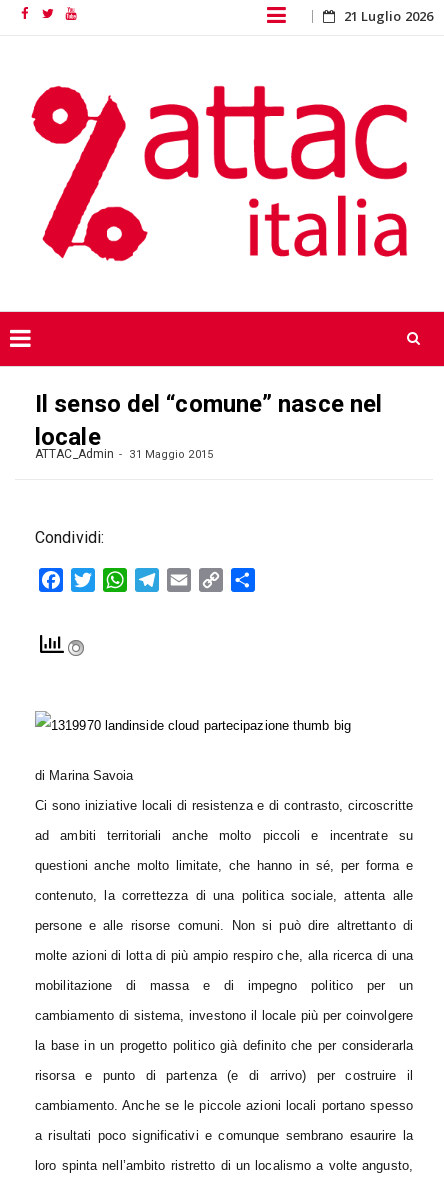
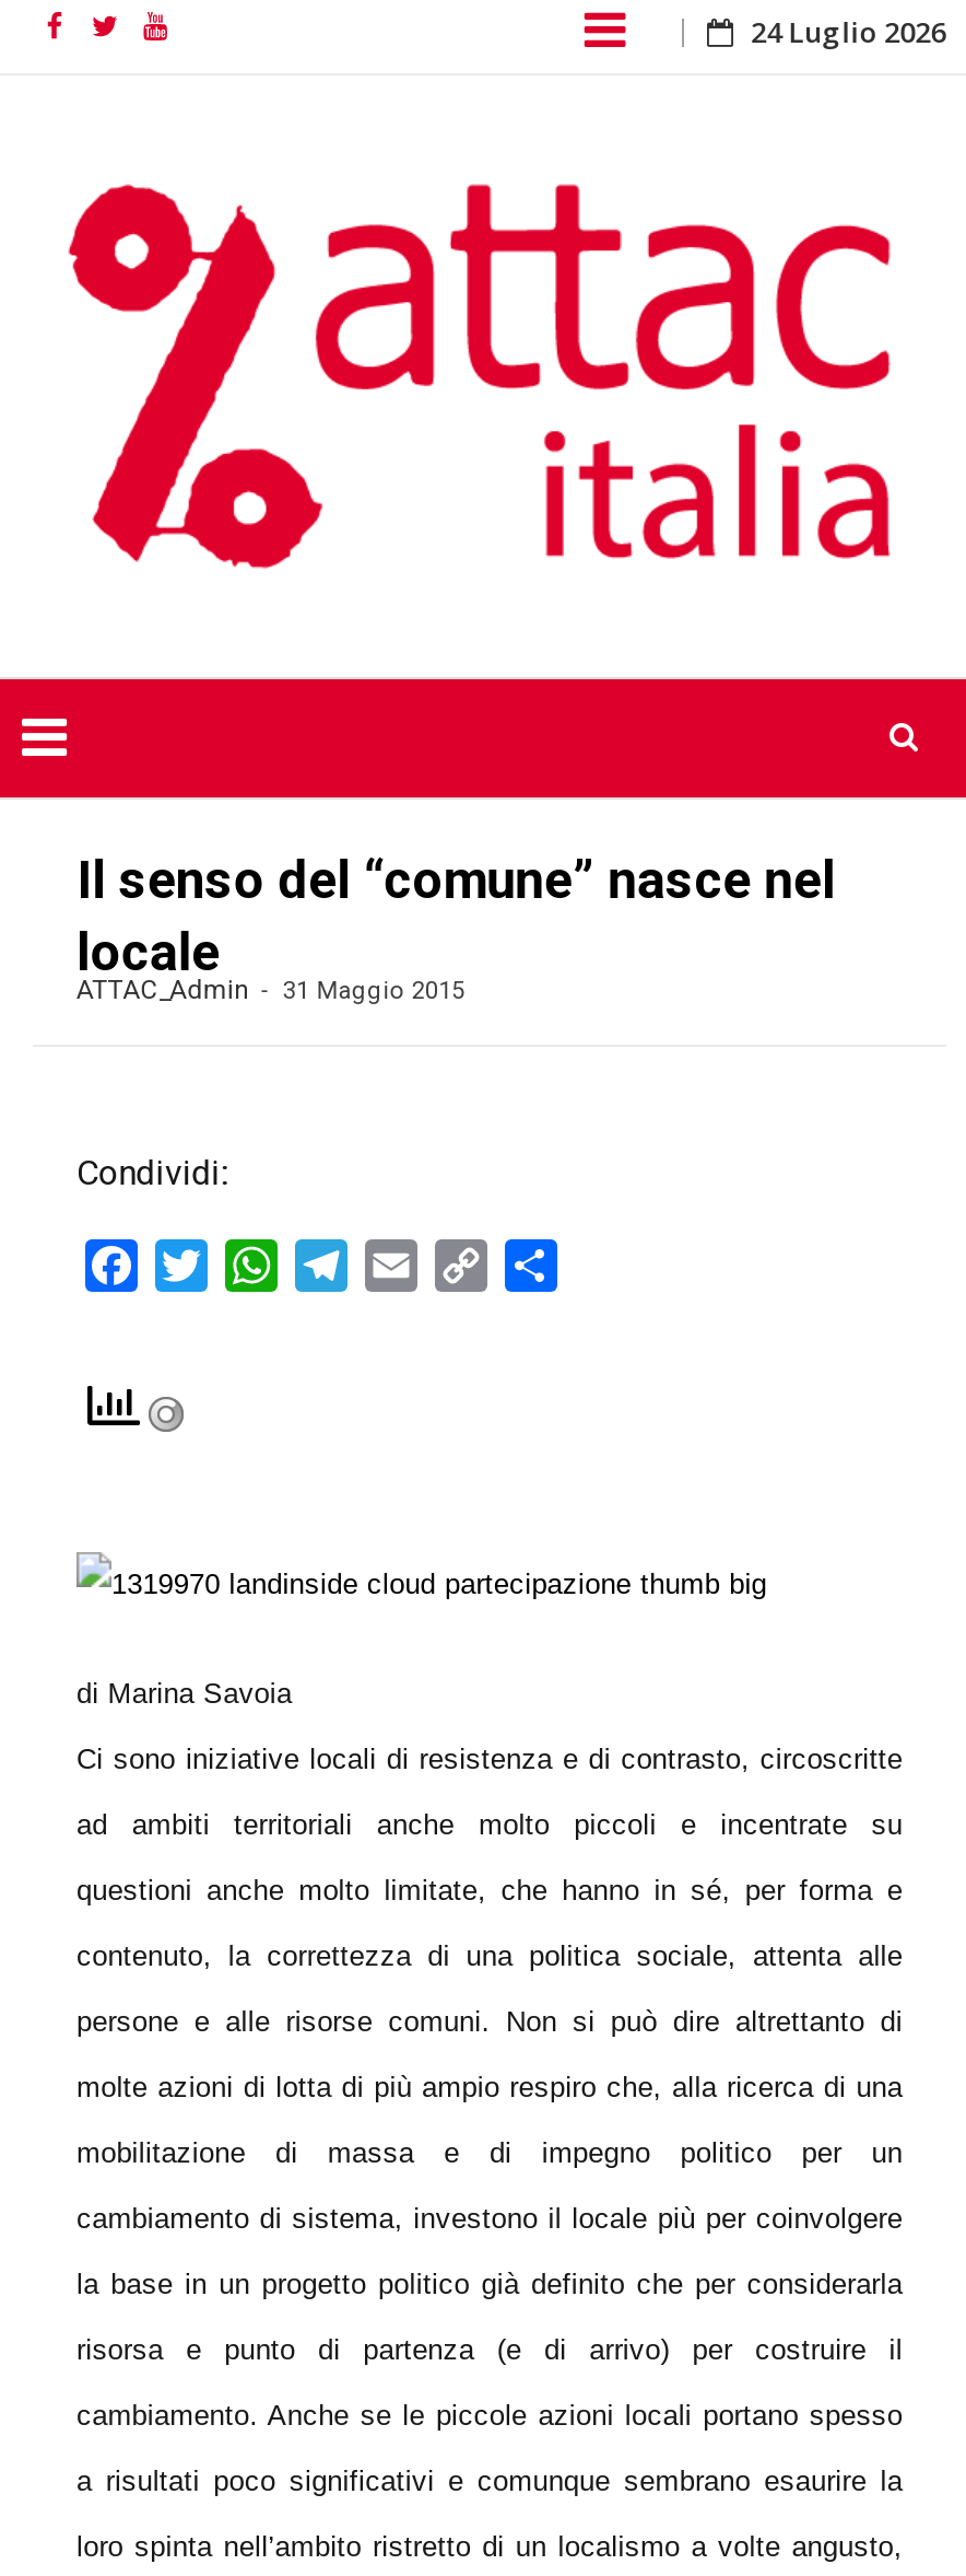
[344,7,433,25] 21 Luglio 2026 -> [751,12,946,51] 24 Luglio 2026

